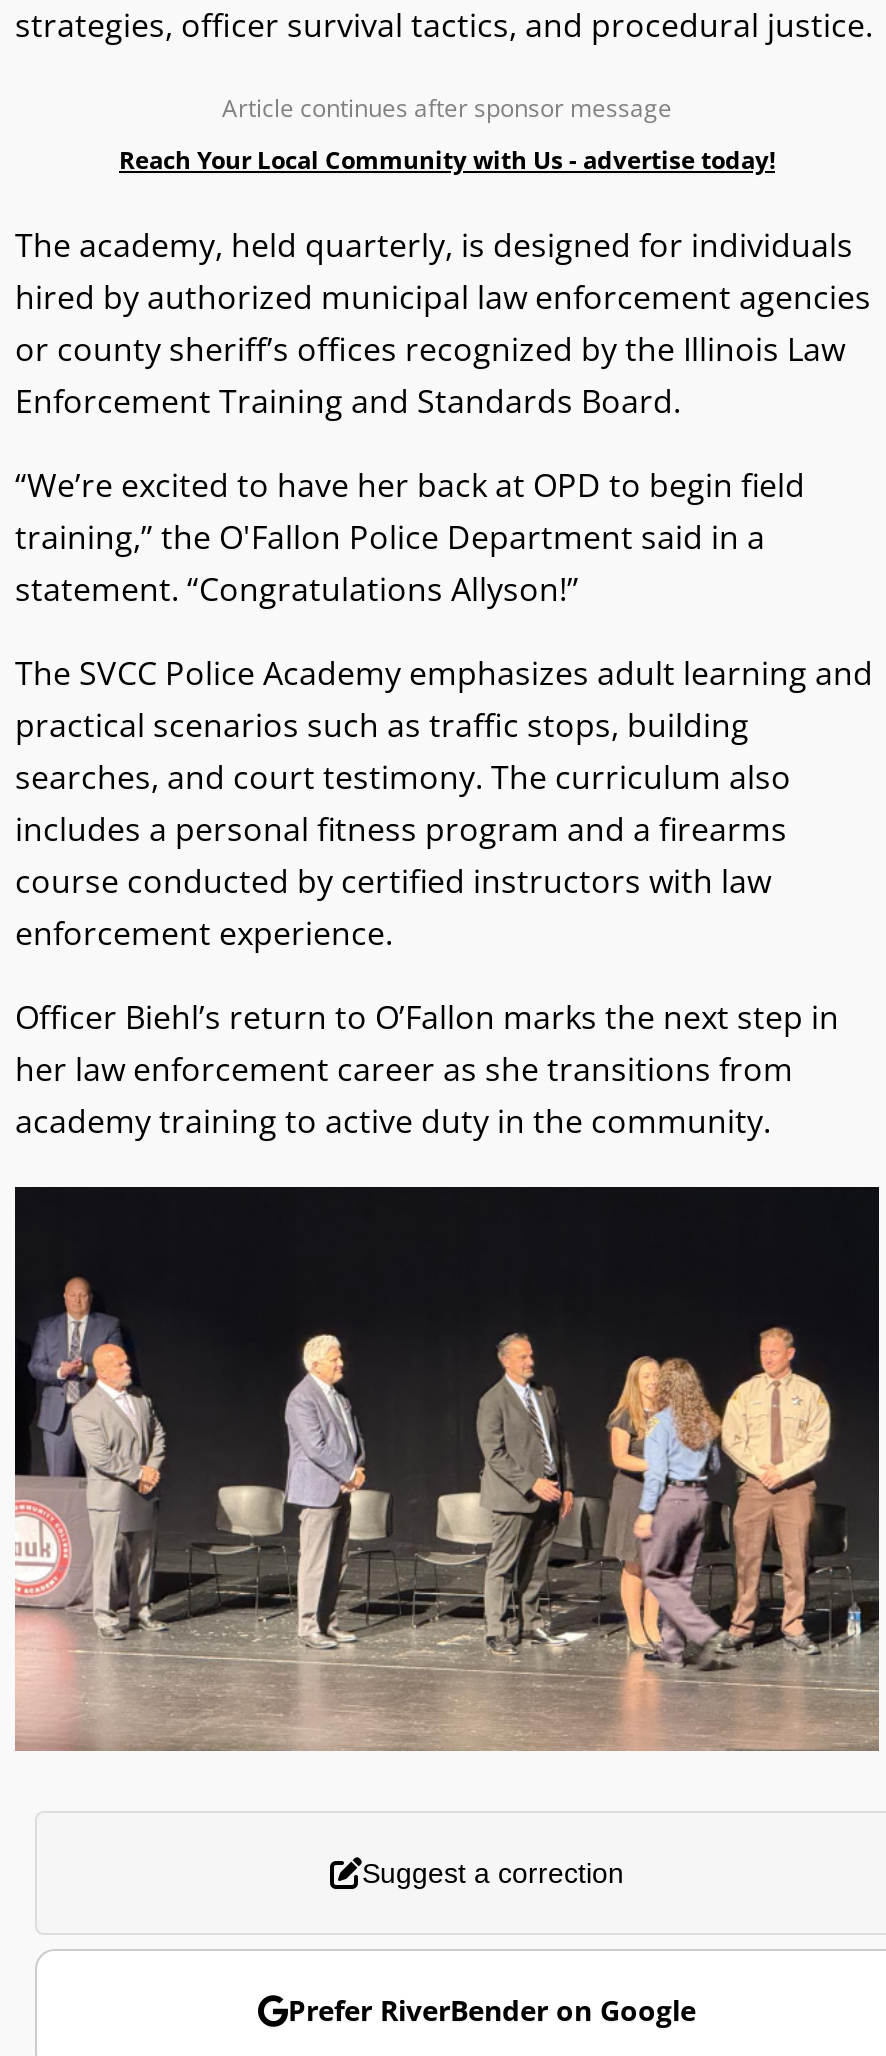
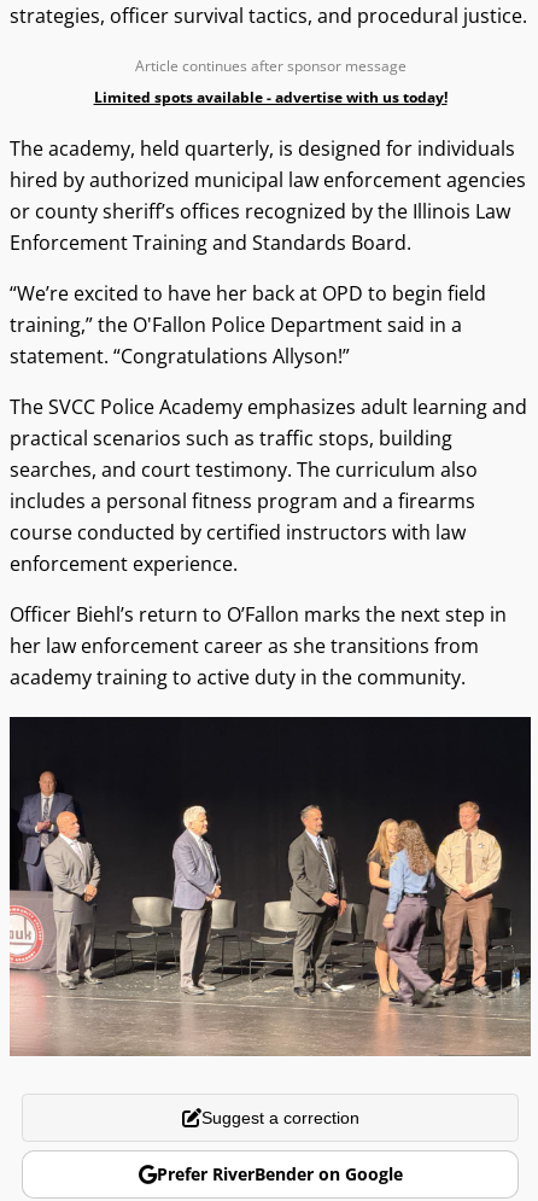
[119,144,775,178] Reach Your Local Community with Us - advertise today! -> [93,87,447,107] Limited spots available - advertise with us today!

